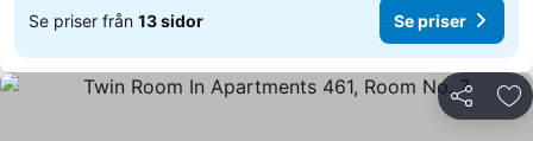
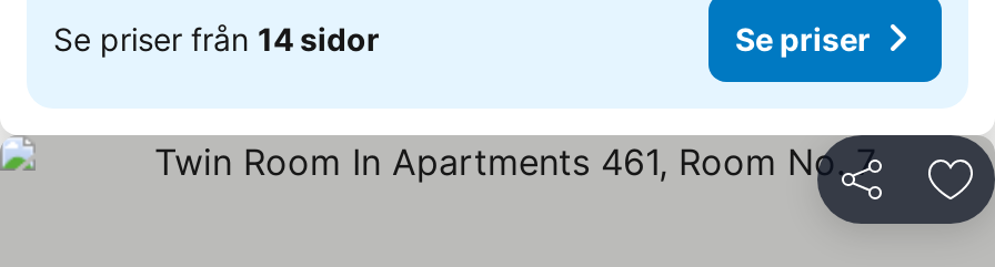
[29,10,203,30] Se priser från 13 sidor -> [53,19,380,57] Se priser från 14 sidor

